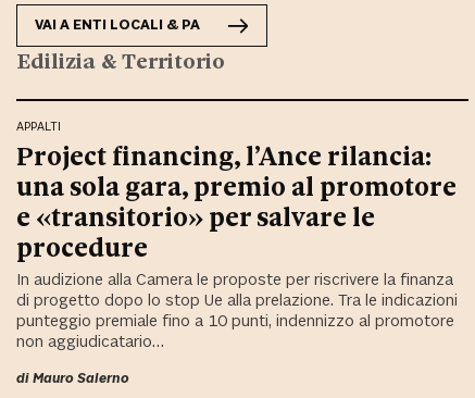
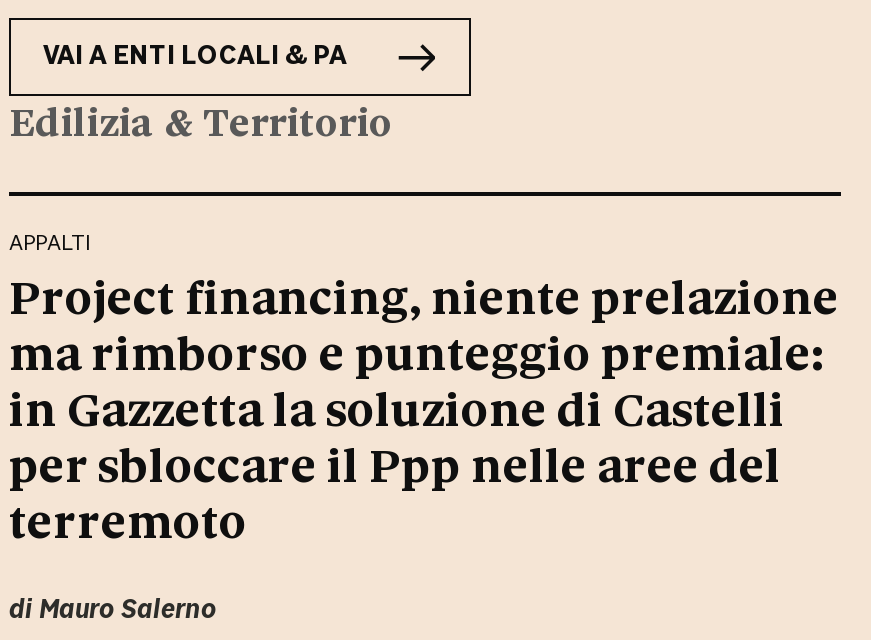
[16,136,458,353] Project financing, l’Ance rilancia: | una sola gara, premio al promotore | e «transitorio» per salvare le | procedure | In audizione alla Camera le proposte per riscrivere la finanza | di progetto dopo lo stop Ue alla prelazione. Tra le indicazioni | punteggio premiale fino a 10 punti, indennizzo al promotore | non aggiudicatario… -> [9,260,839,552] Project financing, niente prelazione | ma rimborso e punteggio premiale: | in Gazzetta la soluzione di Castelli | per sbloccare il Ppp nelle aree del | terremoto

